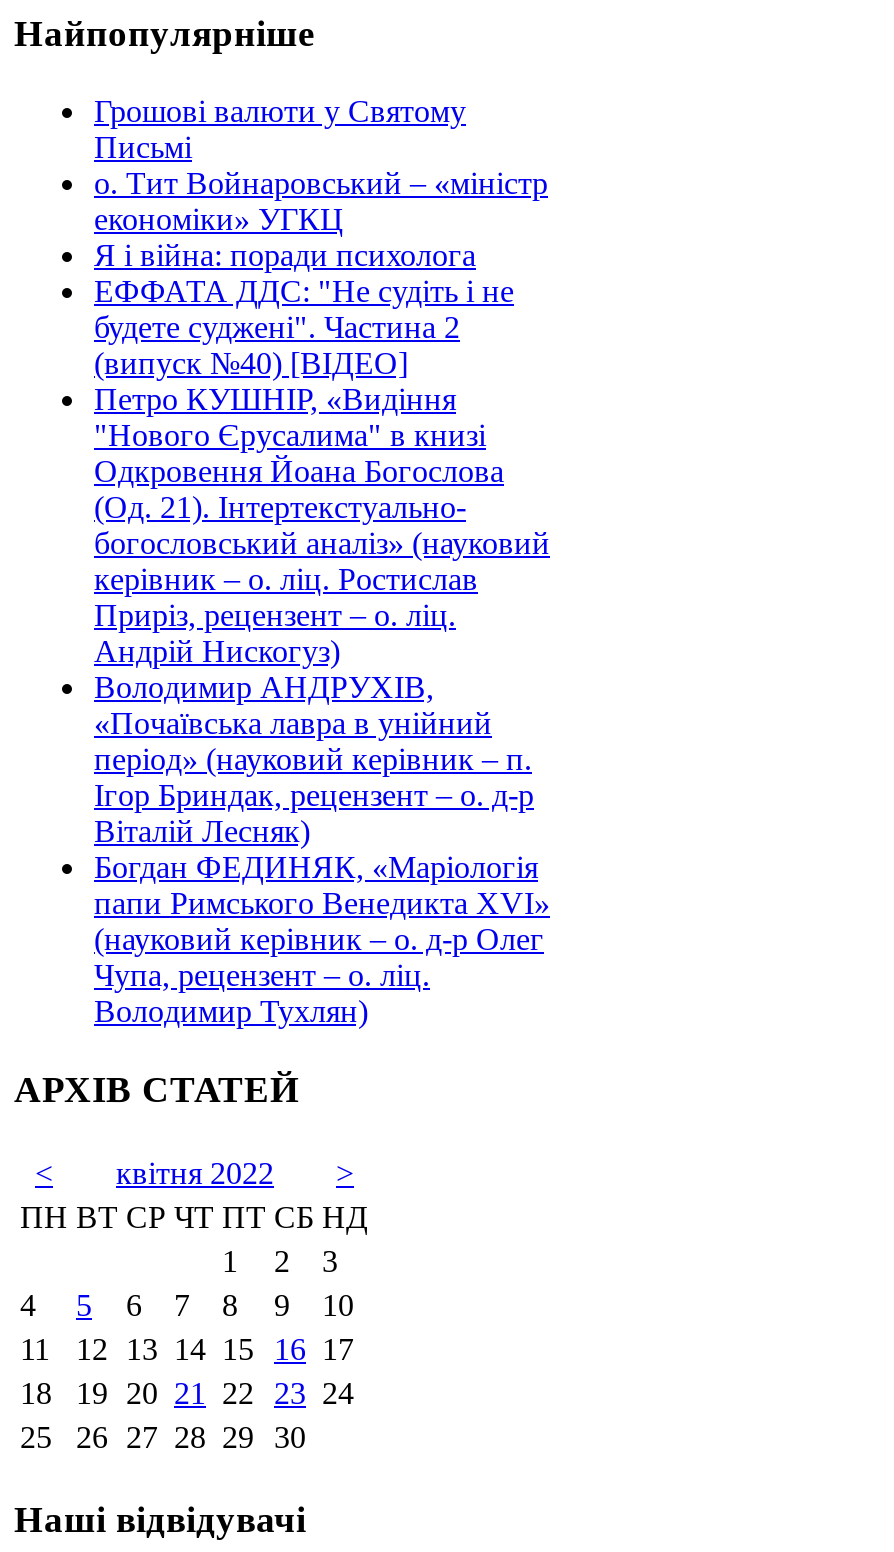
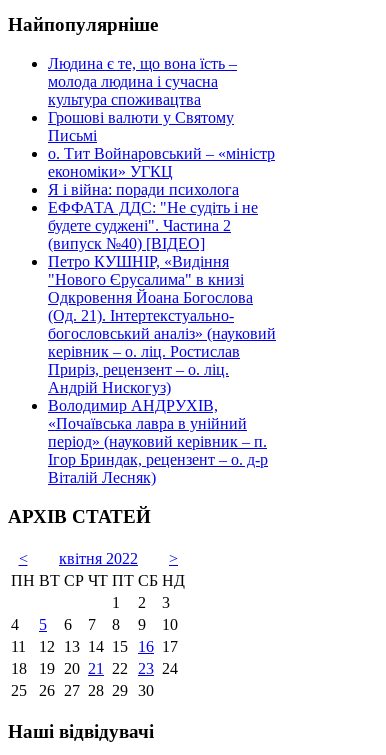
none -> [48,55,237,108] Людина є те, що вона їсть – | молода людина і сучасна | культура споживацтва
moved [94,94,550,848] -> [48,109,276,486]: Грошові валюти у Святому | Письмі | о. Тит Войнаровський – «міністр | ... | Ігор Бриндак, рецензент – о. д-р | Віталій Лесняк)
[94,850,550,1028] Богдан ФЕДИНЯК, «Маріологія | папи Римського Венедикта XVI» | (науковий керівник – о. д-р Олег | Чупа, рецензент – о. ліц. | Володимир Тухлян) -> none

